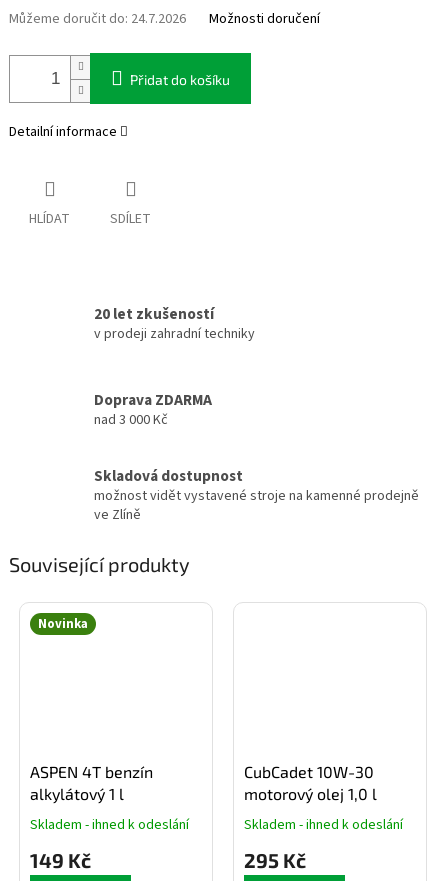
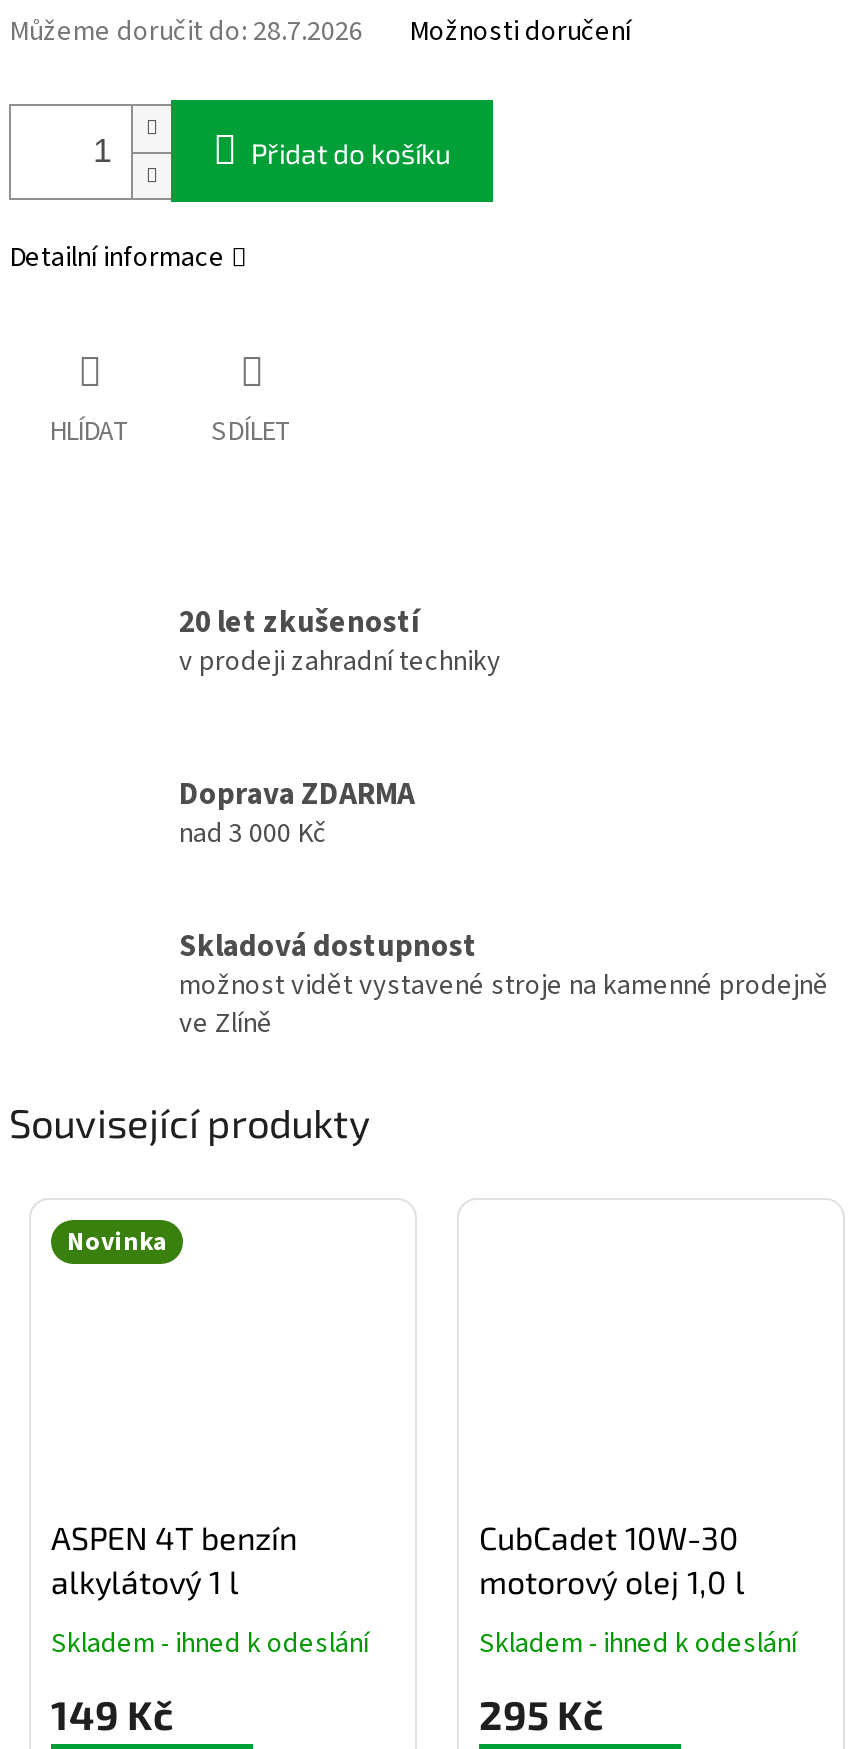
[9,9,186,29] Můžeme doručit do: 24.7.2026 -> [9,13,363,53] Můžeme doručit do: 28.7.2026

